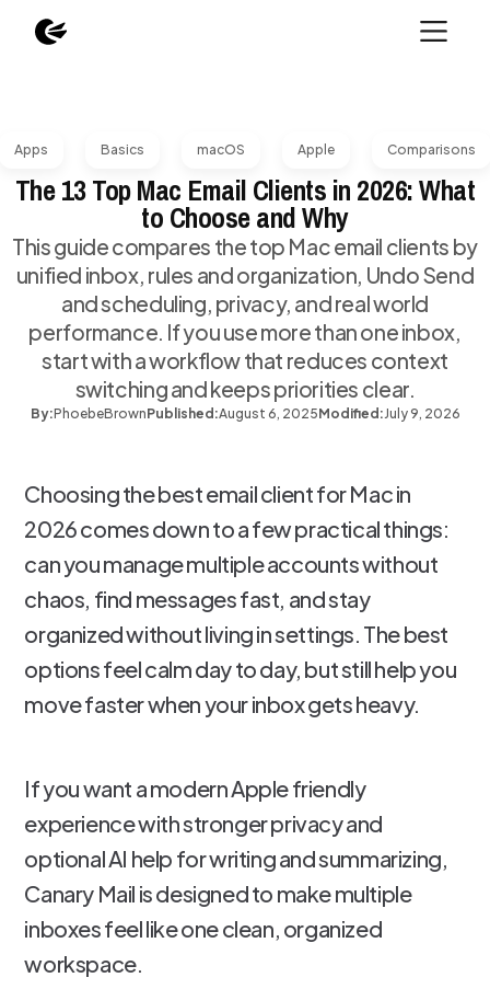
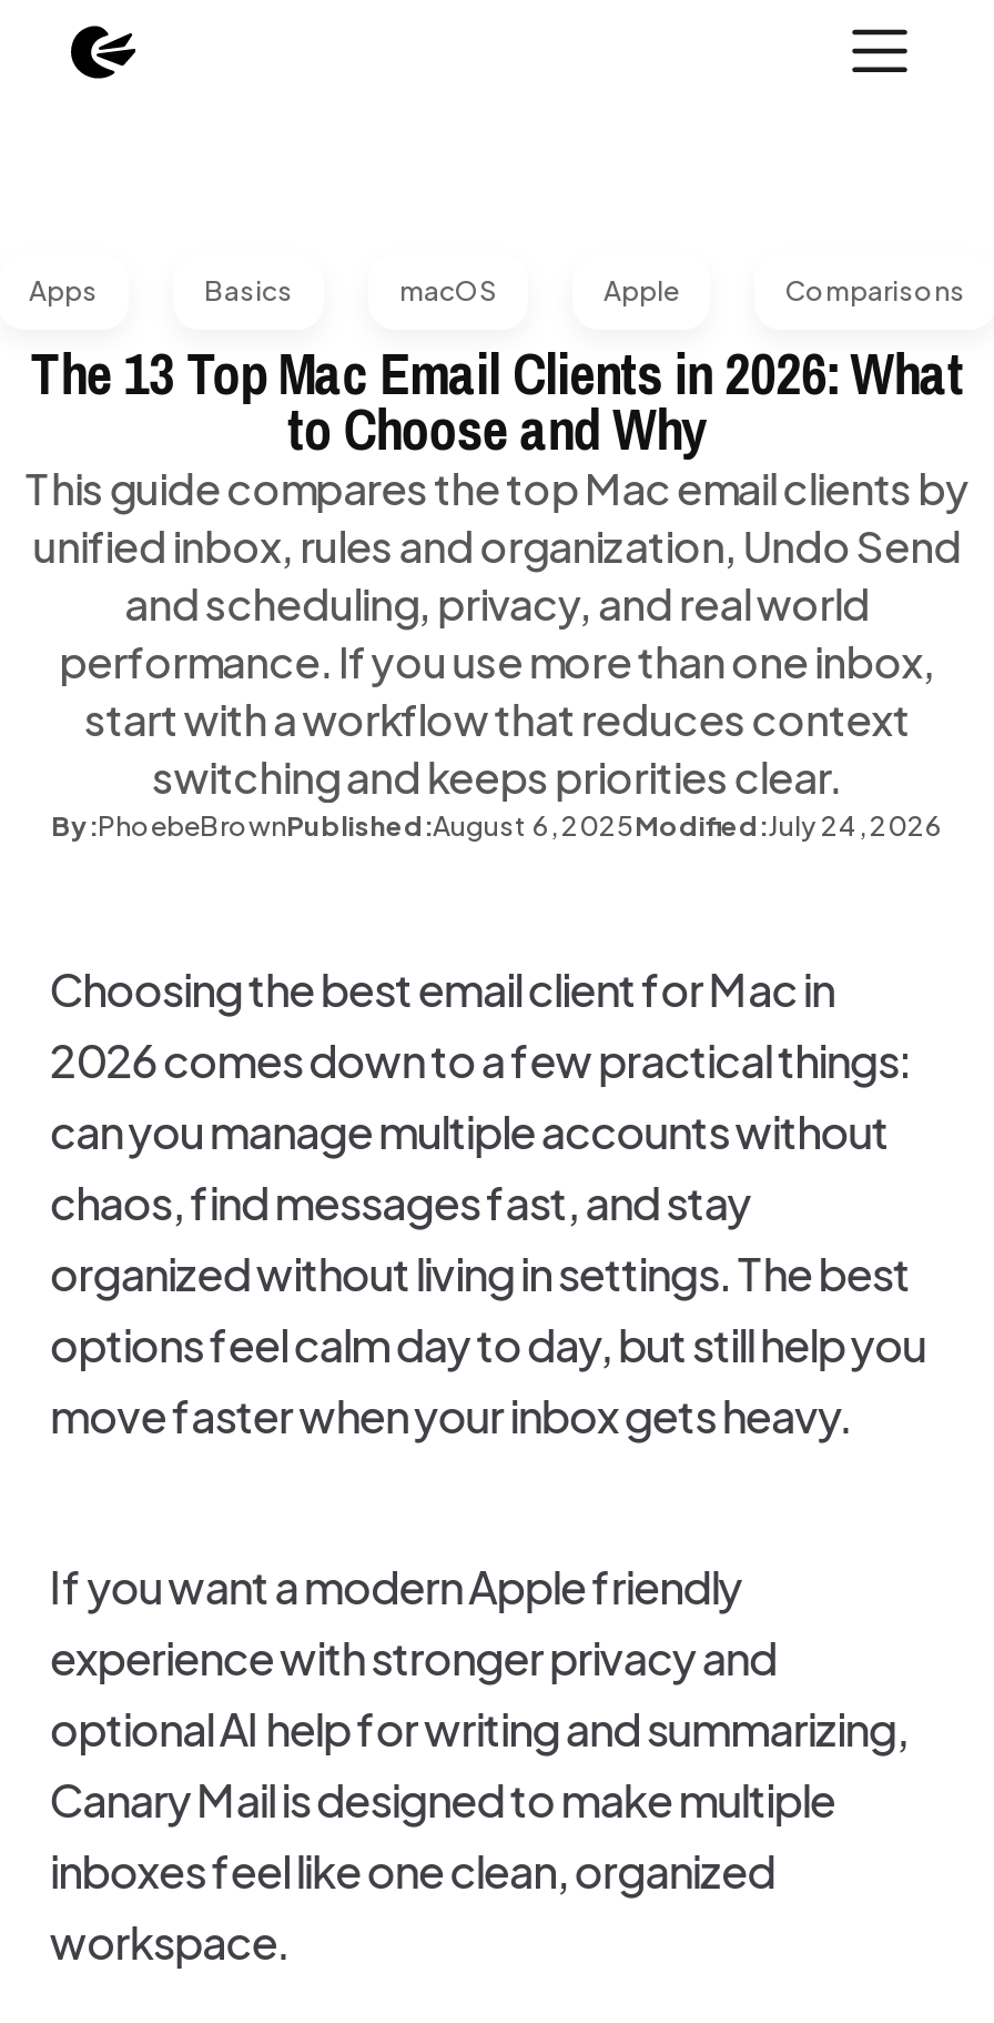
[30,405,460,422] By:PhoebeBrownPublished: August 6, 2025Modified: July 9, 2026 -> [51,809,943,843] By:PhoebeBrownPublished: August 6, 2025Modified: July 24, 2026

